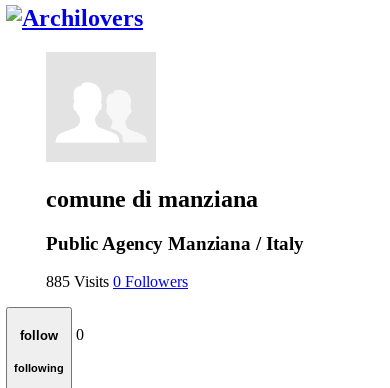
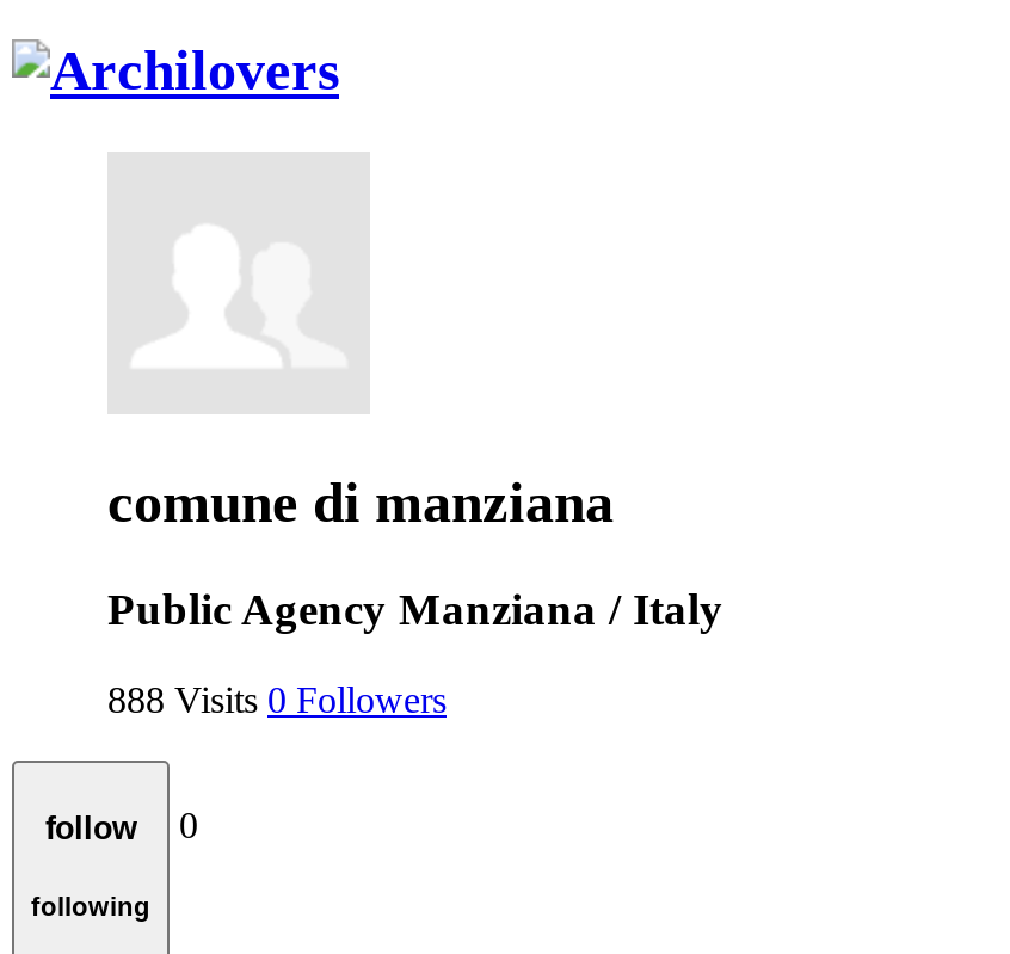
[46,273,188,290] 885 Visits 0 Followers -> [107,680,447,721] 888 Visits 0 Followers

